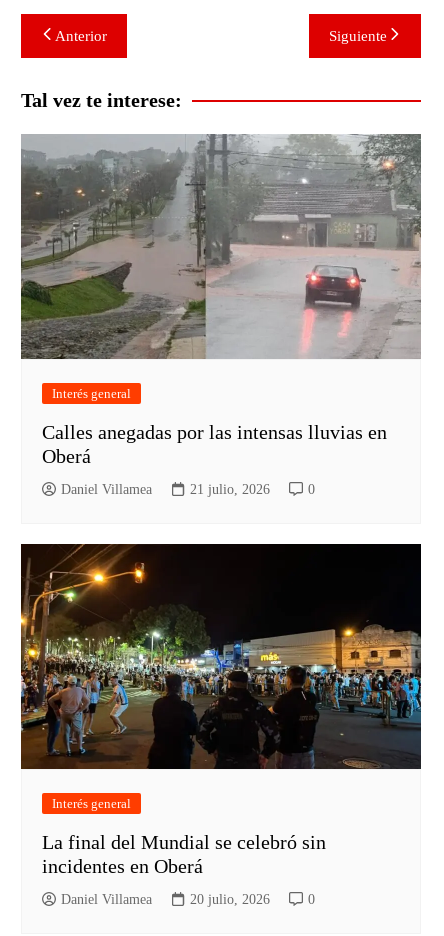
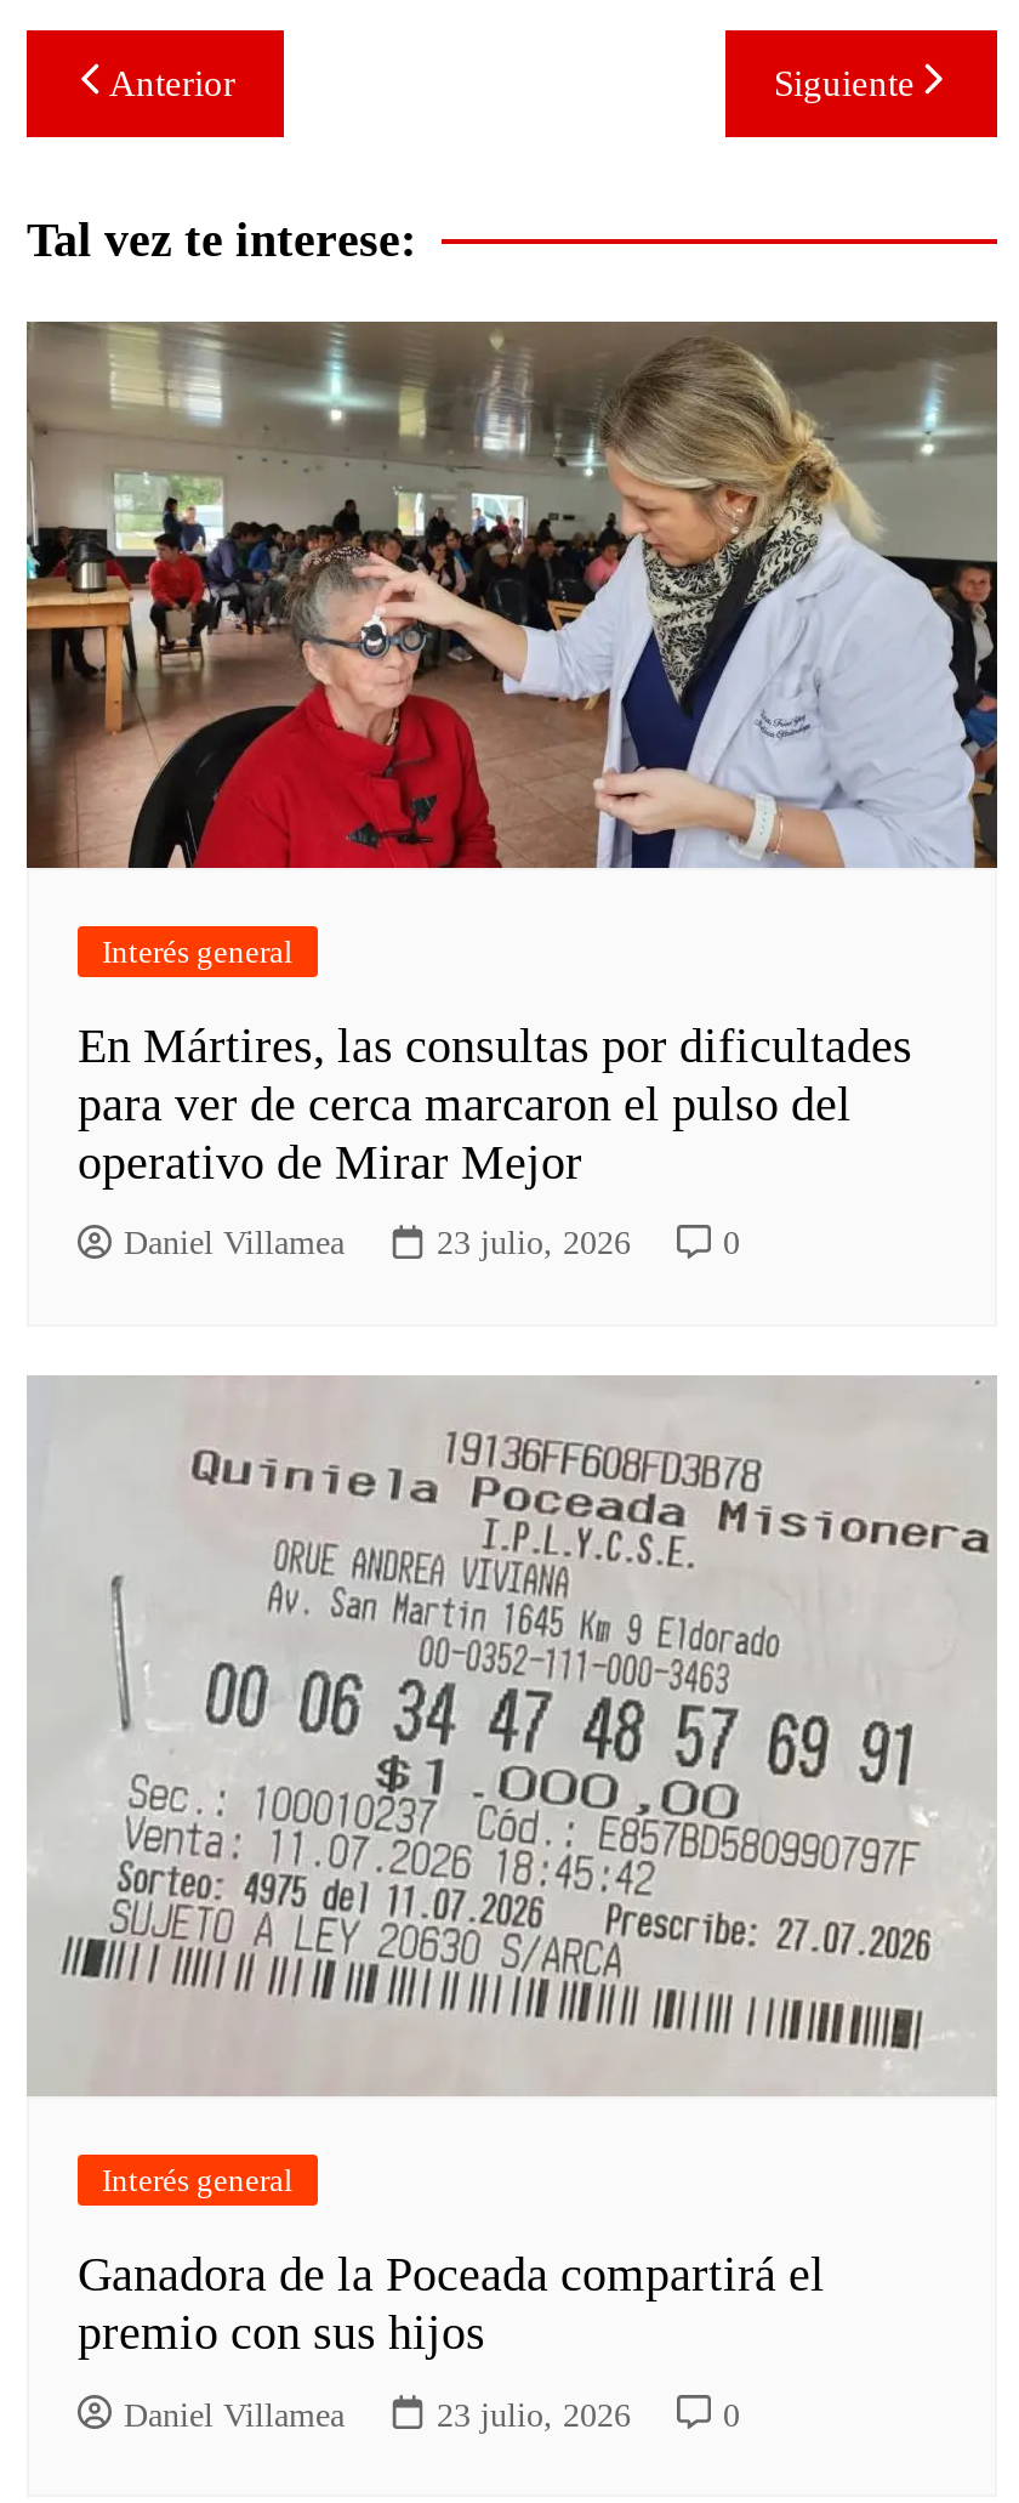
[21,134,422,360] [image] -> [27,319,1000,870] [image]
[42,421,387,467] Calles anegadas por las intensas lluvias en | Oberá -> [78,1018,912,1188] En Mártires, las consultas por dificultades | para ver de cerca marcaron el pulso del | operativo de Mirar Mejor
[190,482,270,497] 21 julio, 2026 -> [437,1225,631,1262] 23 julio, 2026
[20,543,422,770] [image] -> [27,1375,997,2096] [image]
[42,831,326,877] La final del Mundial se celebró sin | incidentes en Oberá -> [78,2248,825,2359] Ganadora de la Poceada compartirá el | premio con sus hijos
[190,892,270,907] 20 julio, 2026 -> [437,2397,631,2433] 23 julio, 2026

